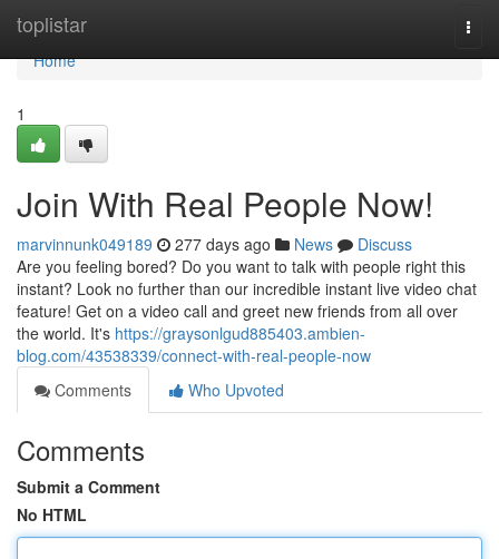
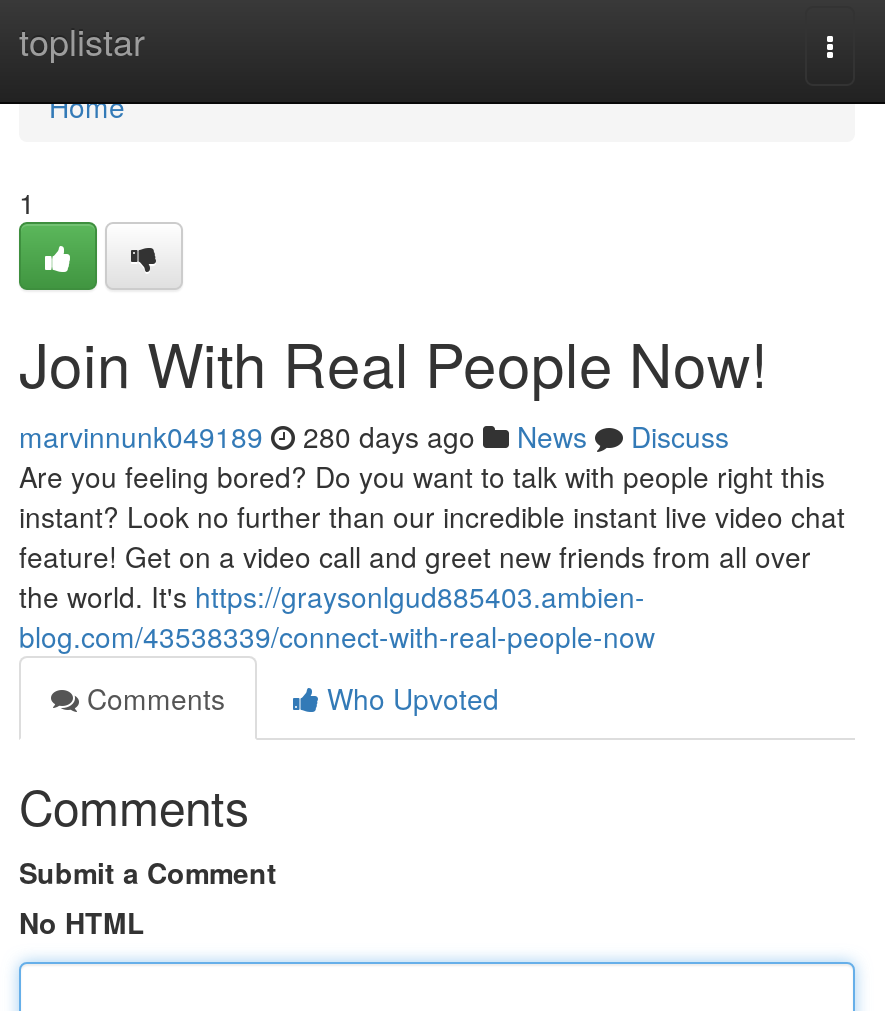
[17,233,412,255] marvinnunk049189 277 days ago News Discuss -> [19,416,729,456] marvinnunk049189 280 days ago News Discuss

